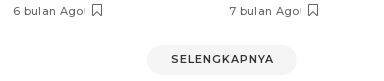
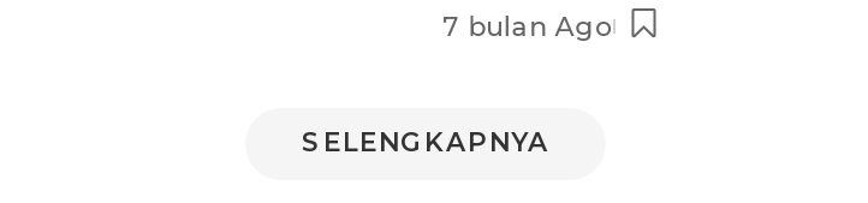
[13,4,84,18] 6 bulan Ago -> none

